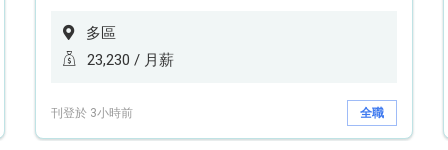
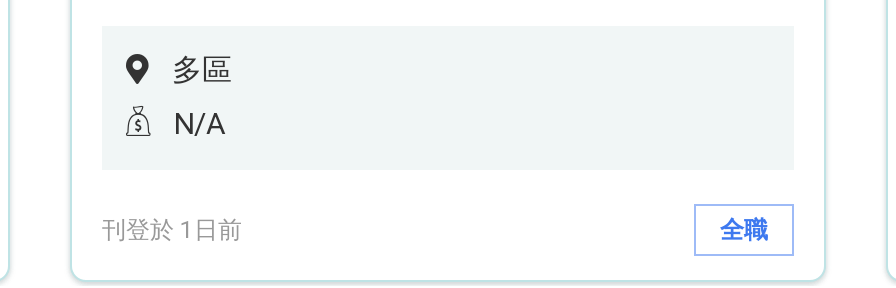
[87,51,174,69] 23,230 / 月薪 -> [174,106,226,142] N/A
[51,105,133,119] 刊登於 3小時前 -> [102,215,242,243] 刊登於 1日前

